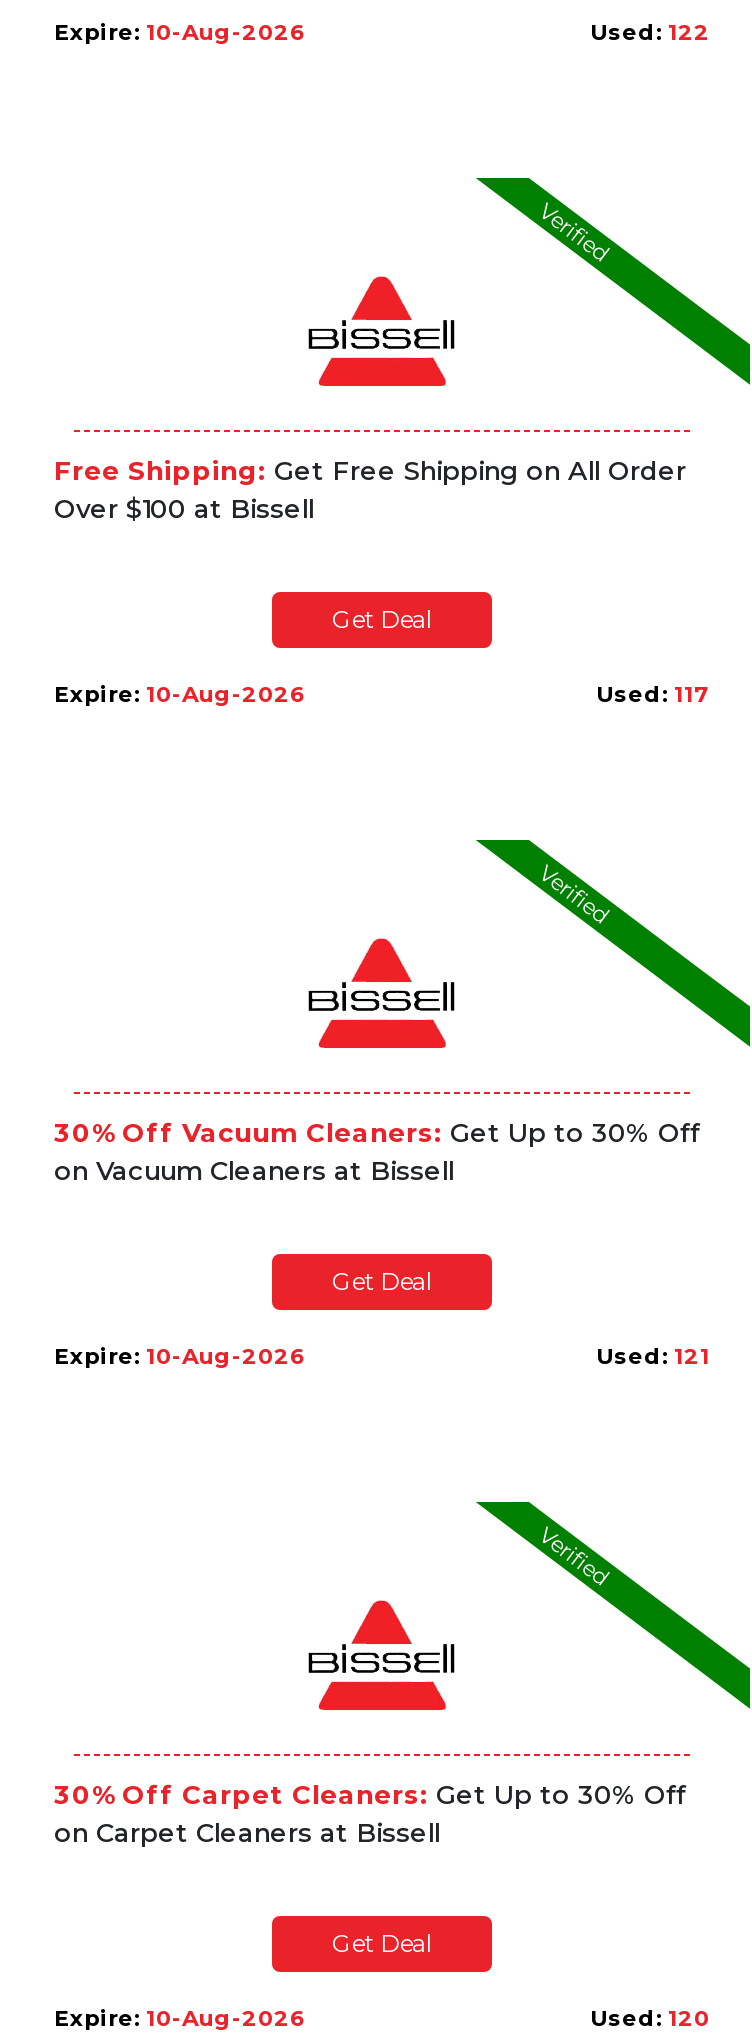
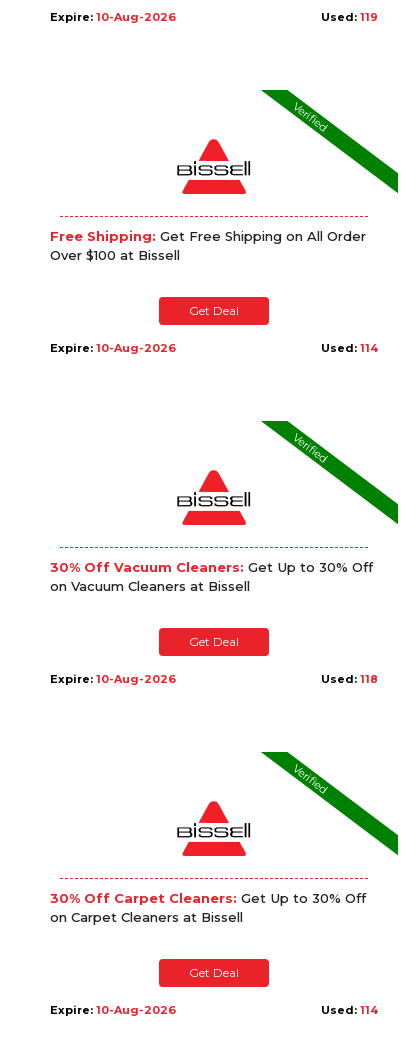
[590,18,710,46] Used: 122 -> [321,10,378,24] Used: 119
[596,680,710,708] Used: 117 -> [321,341,378,355] Used: 114
[596,1342,710,1370] Used: 121 -> [321,672,378,686] Used: 118
[590,2004,710,2032] Used: 120 -> [321,1003,378,1017] Used: 114

